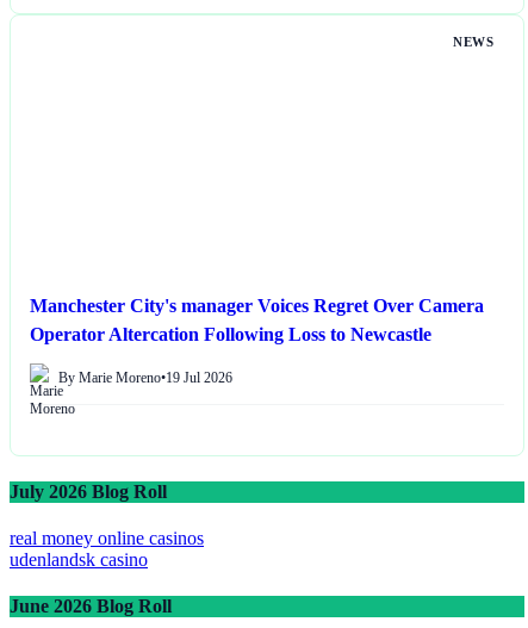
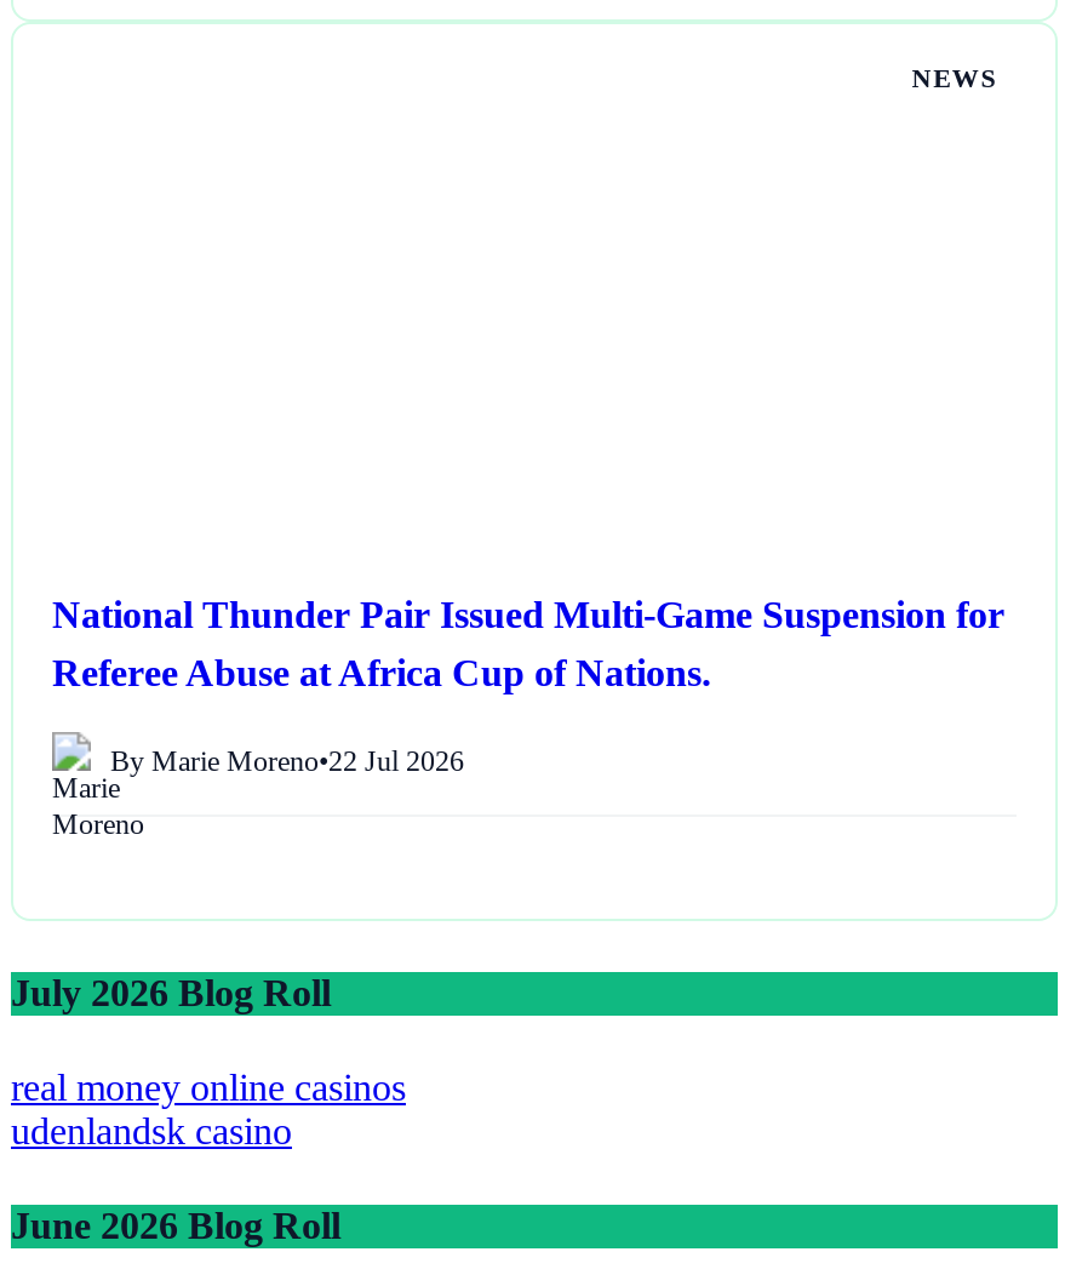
[30,296,484,345] Manchester City's manager Voices Regret Over Camera | Operator Altercation Following Loss to Newcastle -> [52,594,1004,694] National Thunder Pair Issued Multi-Game Suspension for | Referee Abuse at Africa Cup of Nations.
[58,369,232,386] By Marie Moreno•19 Jul 2026 -> [110,743,464,777] By Marie Moreno•22 Jul 2026

